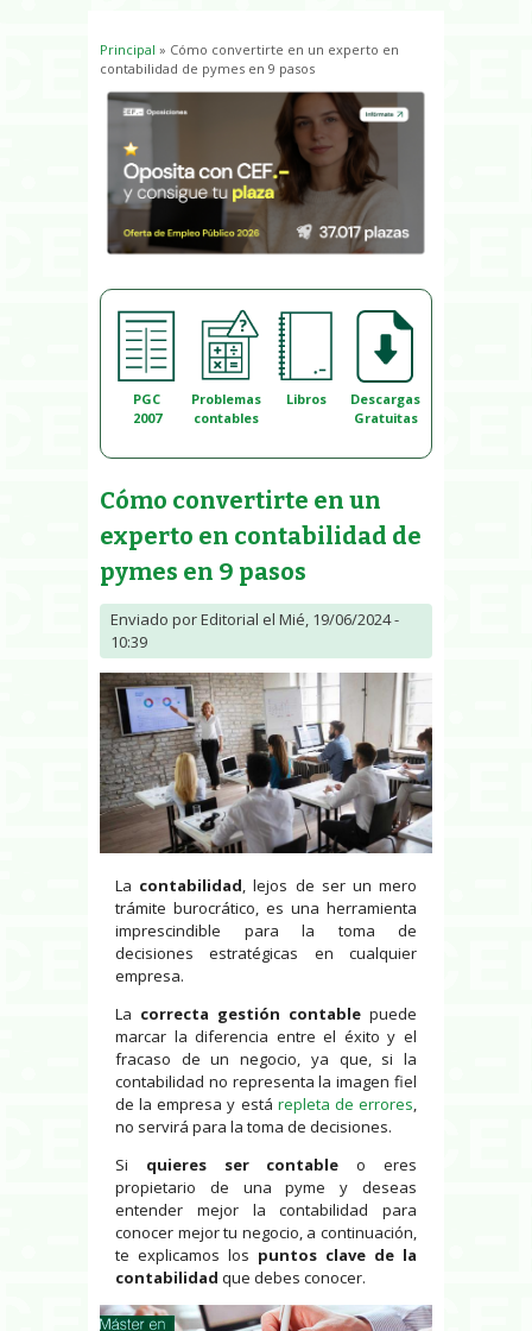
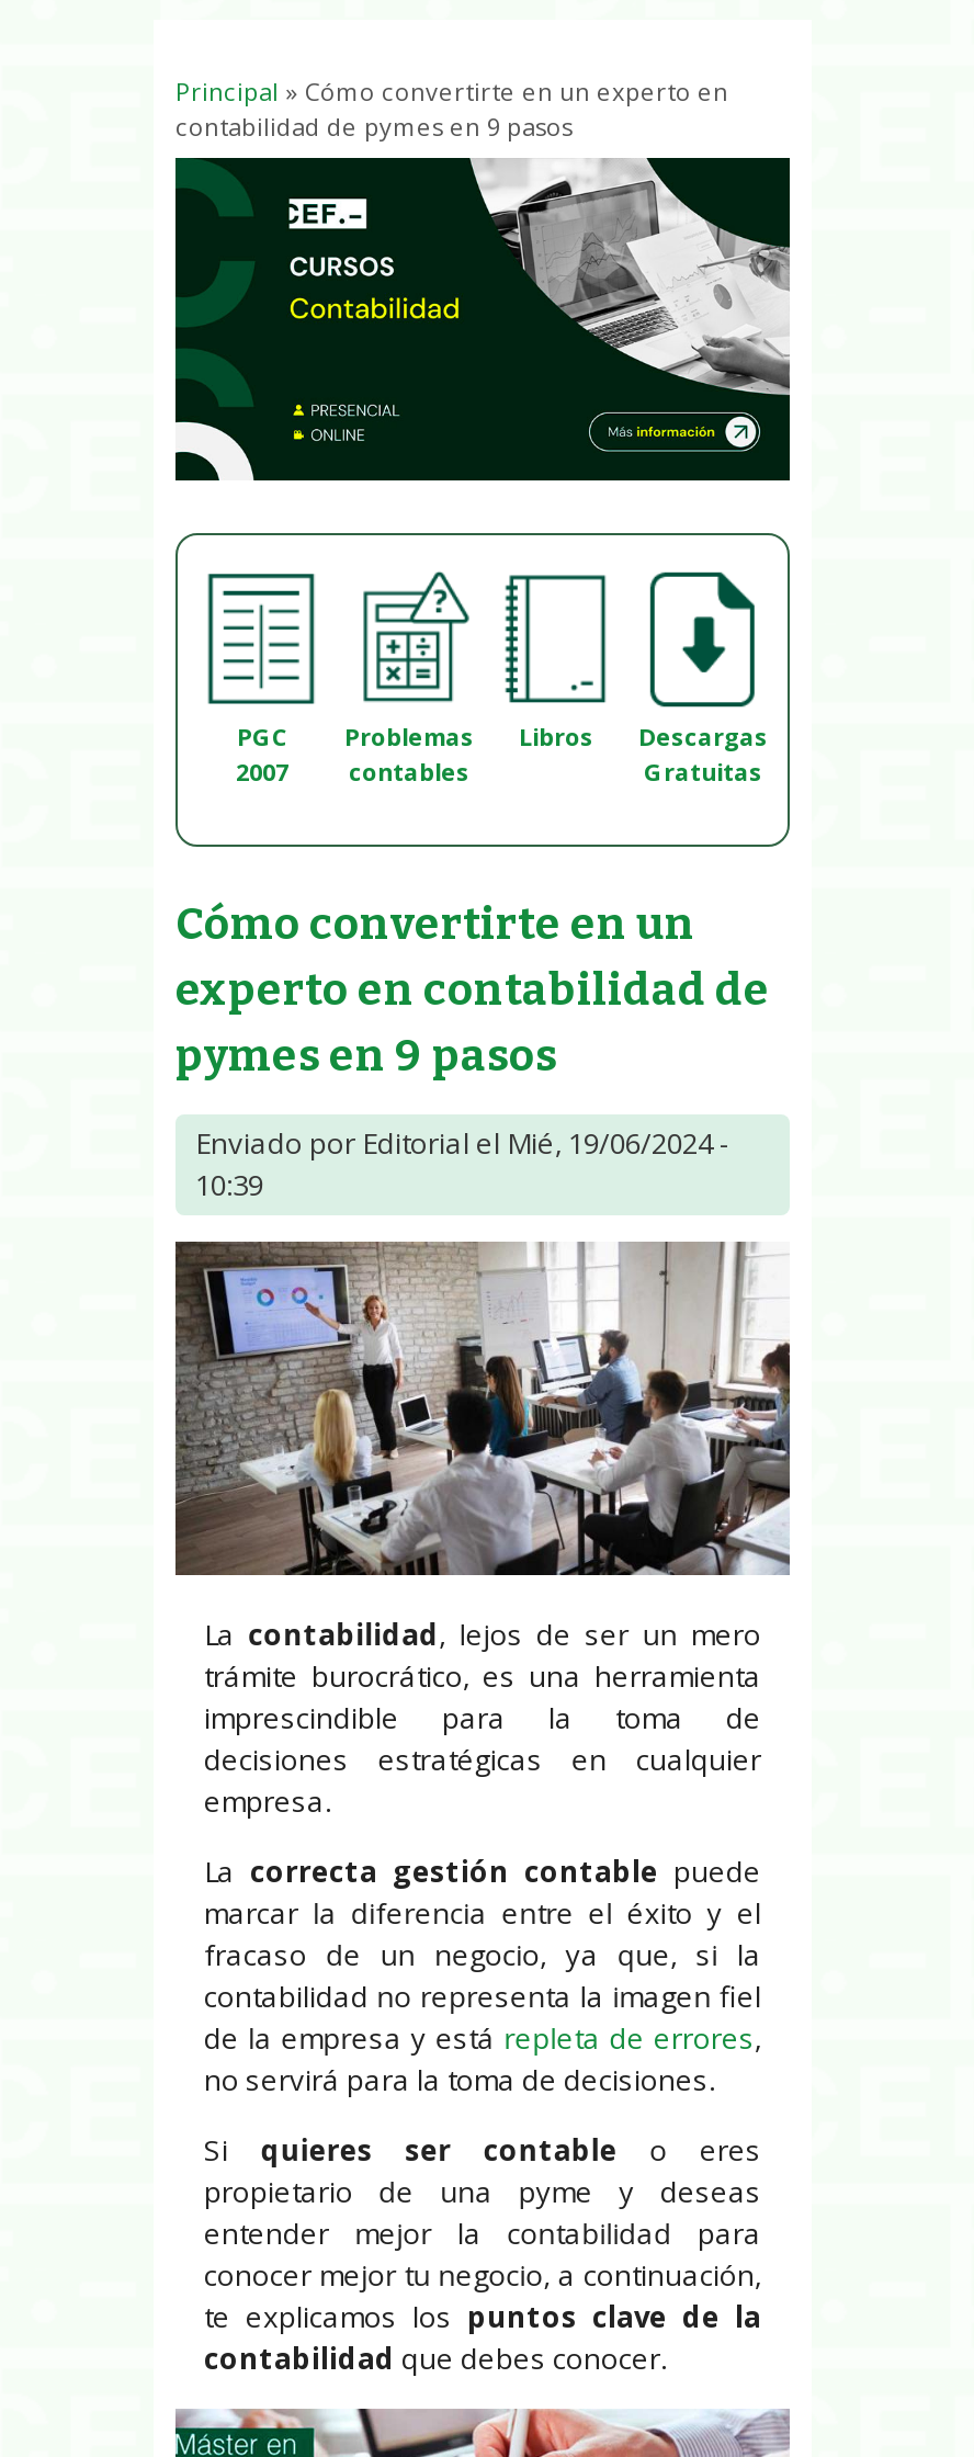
[100,86,432,260] [image] -> [173,156,792,483] [image]

